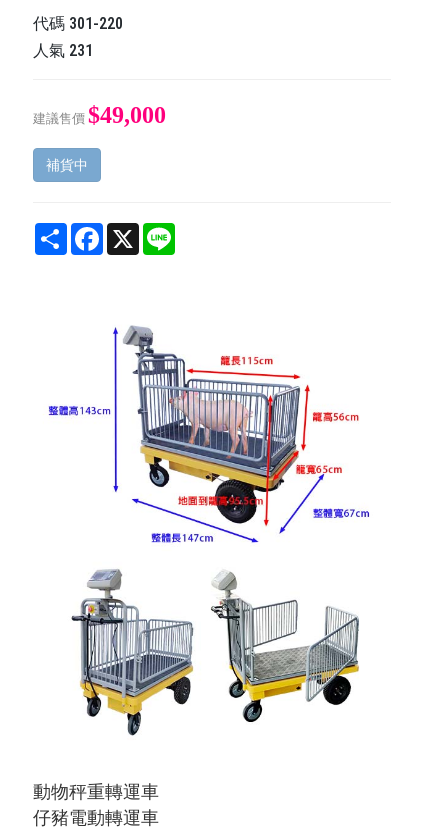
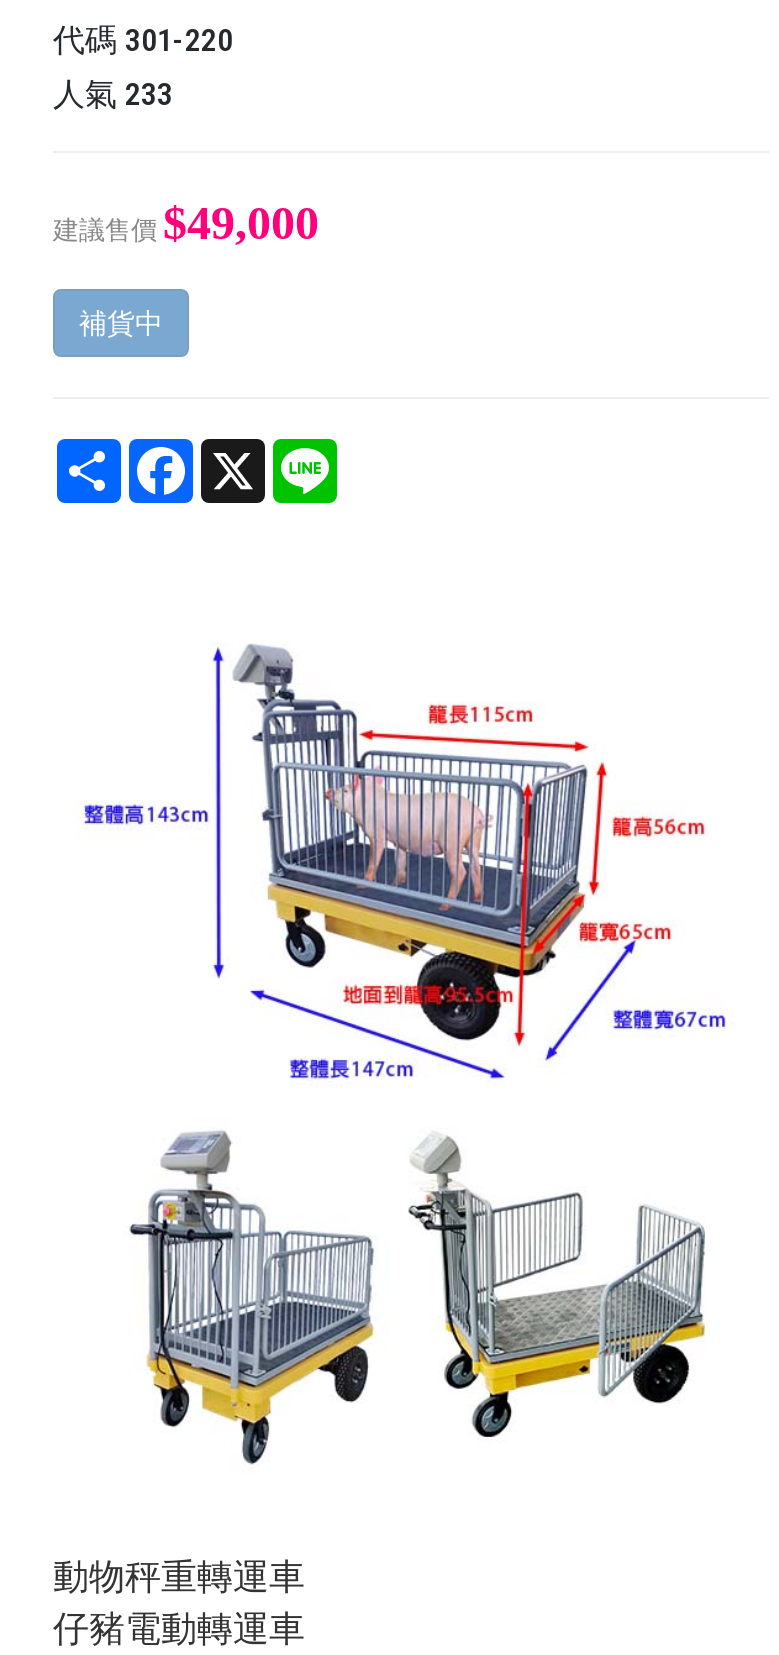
[33,41,93,60] 人氣231 -> [53,75,173,113] 人氣233

